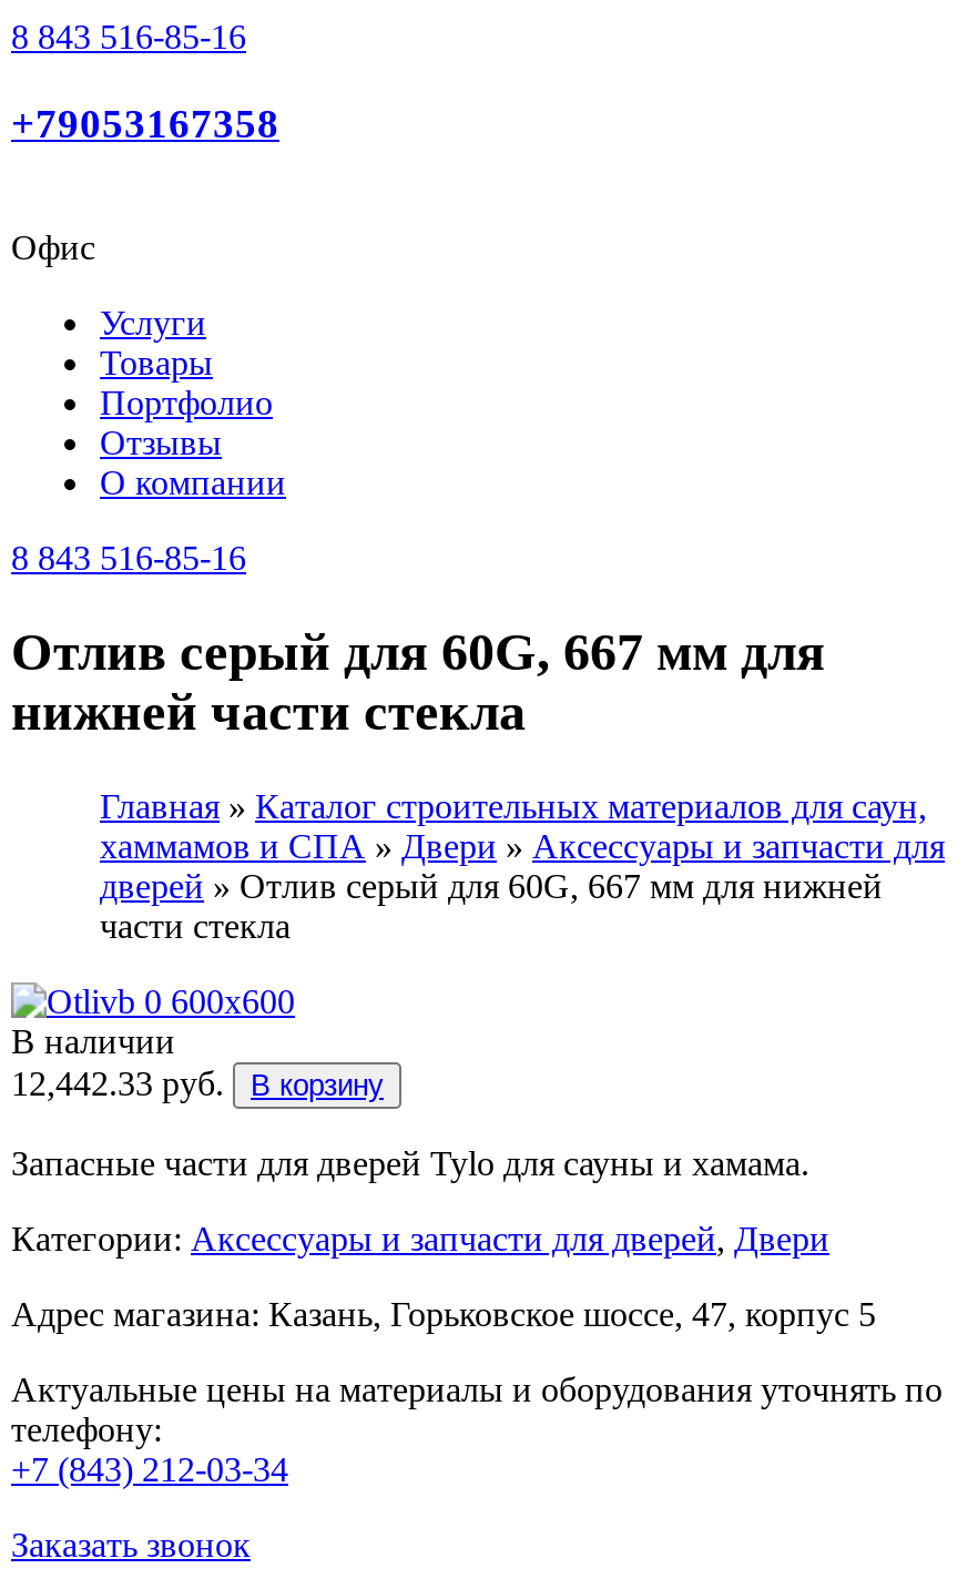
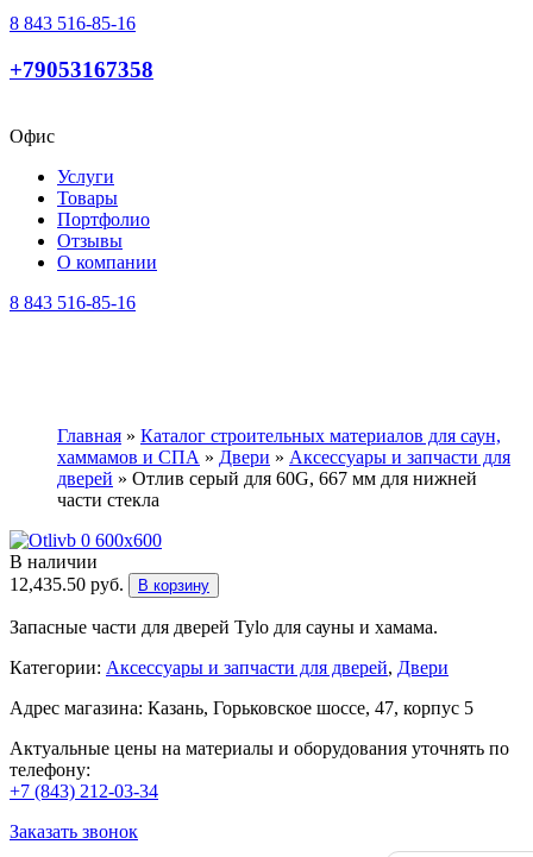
[11,624,825,741] Отлив серый для 60G, 667 мм для | нижней части стекла -> none
[11,1065,384,1103] 12,442.33 руб. В корзину -> [10,574,209,595] 12,435.50 руб. В корзину

